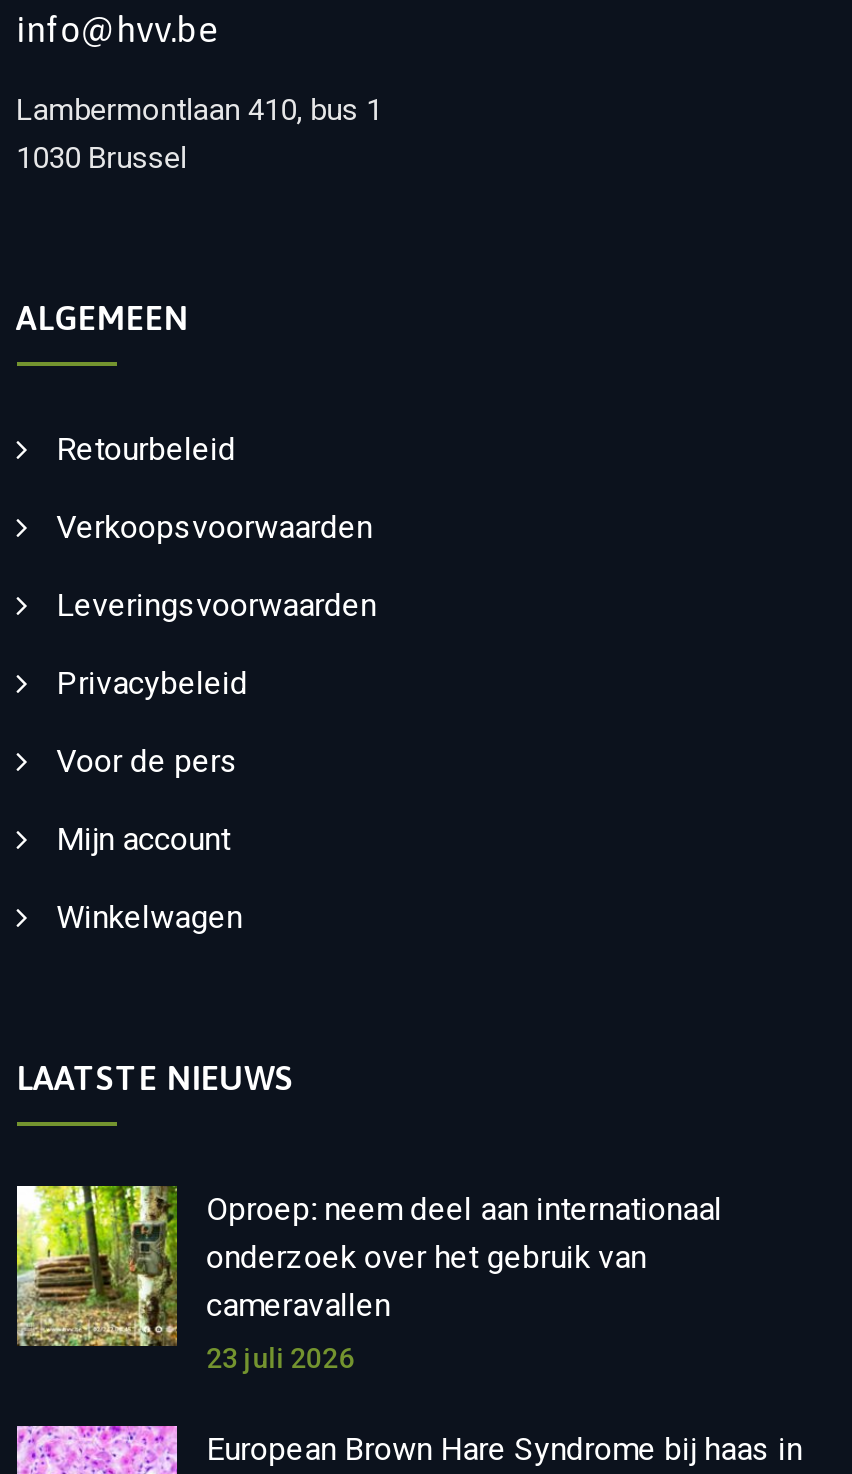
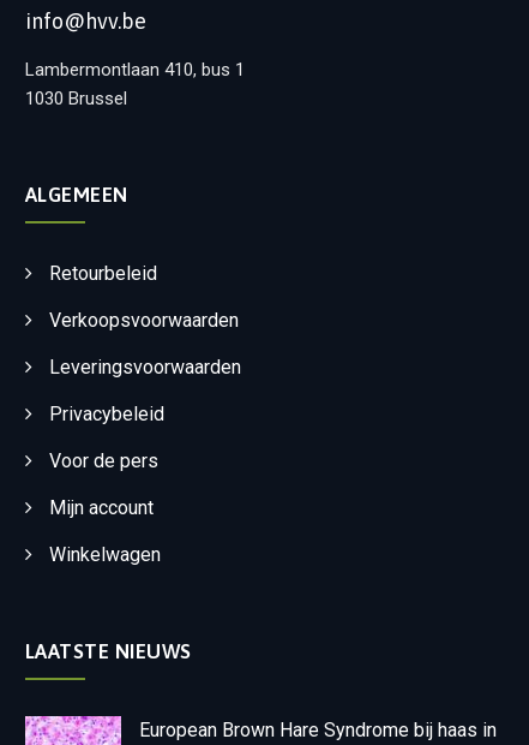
[15,1184,722,1375] [image] | Oproep: neem deel aan internationaal | onderzoek over het gebruik van | cameravallen | 23 juli 2026 -> none

